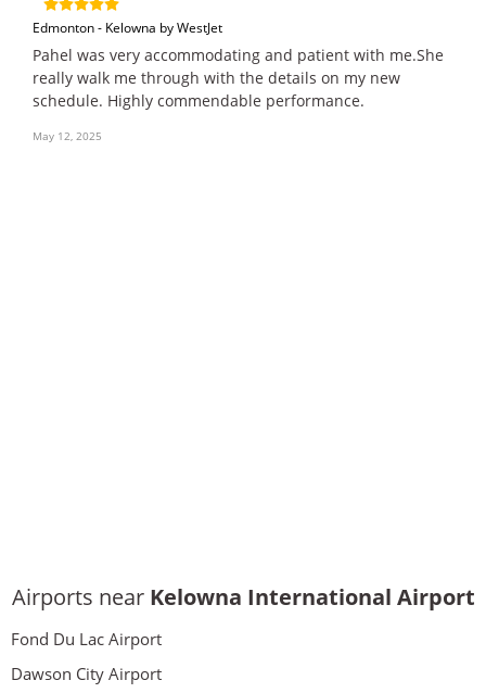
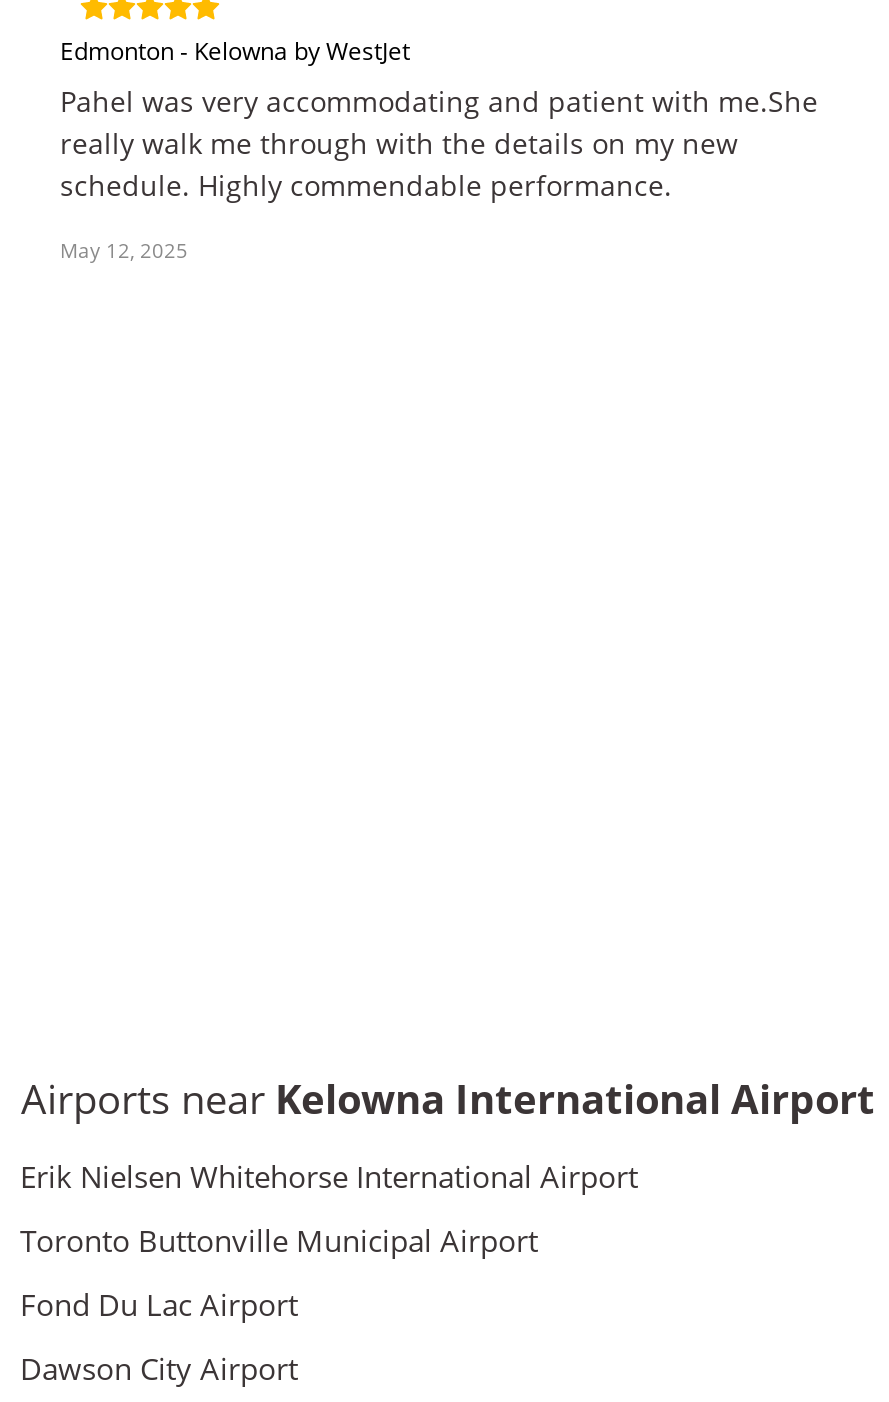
none -> [20,1157,638,1261] Erik Nielsen Whitehorse International Airport | Toronto Buttonville Municipal Airport

